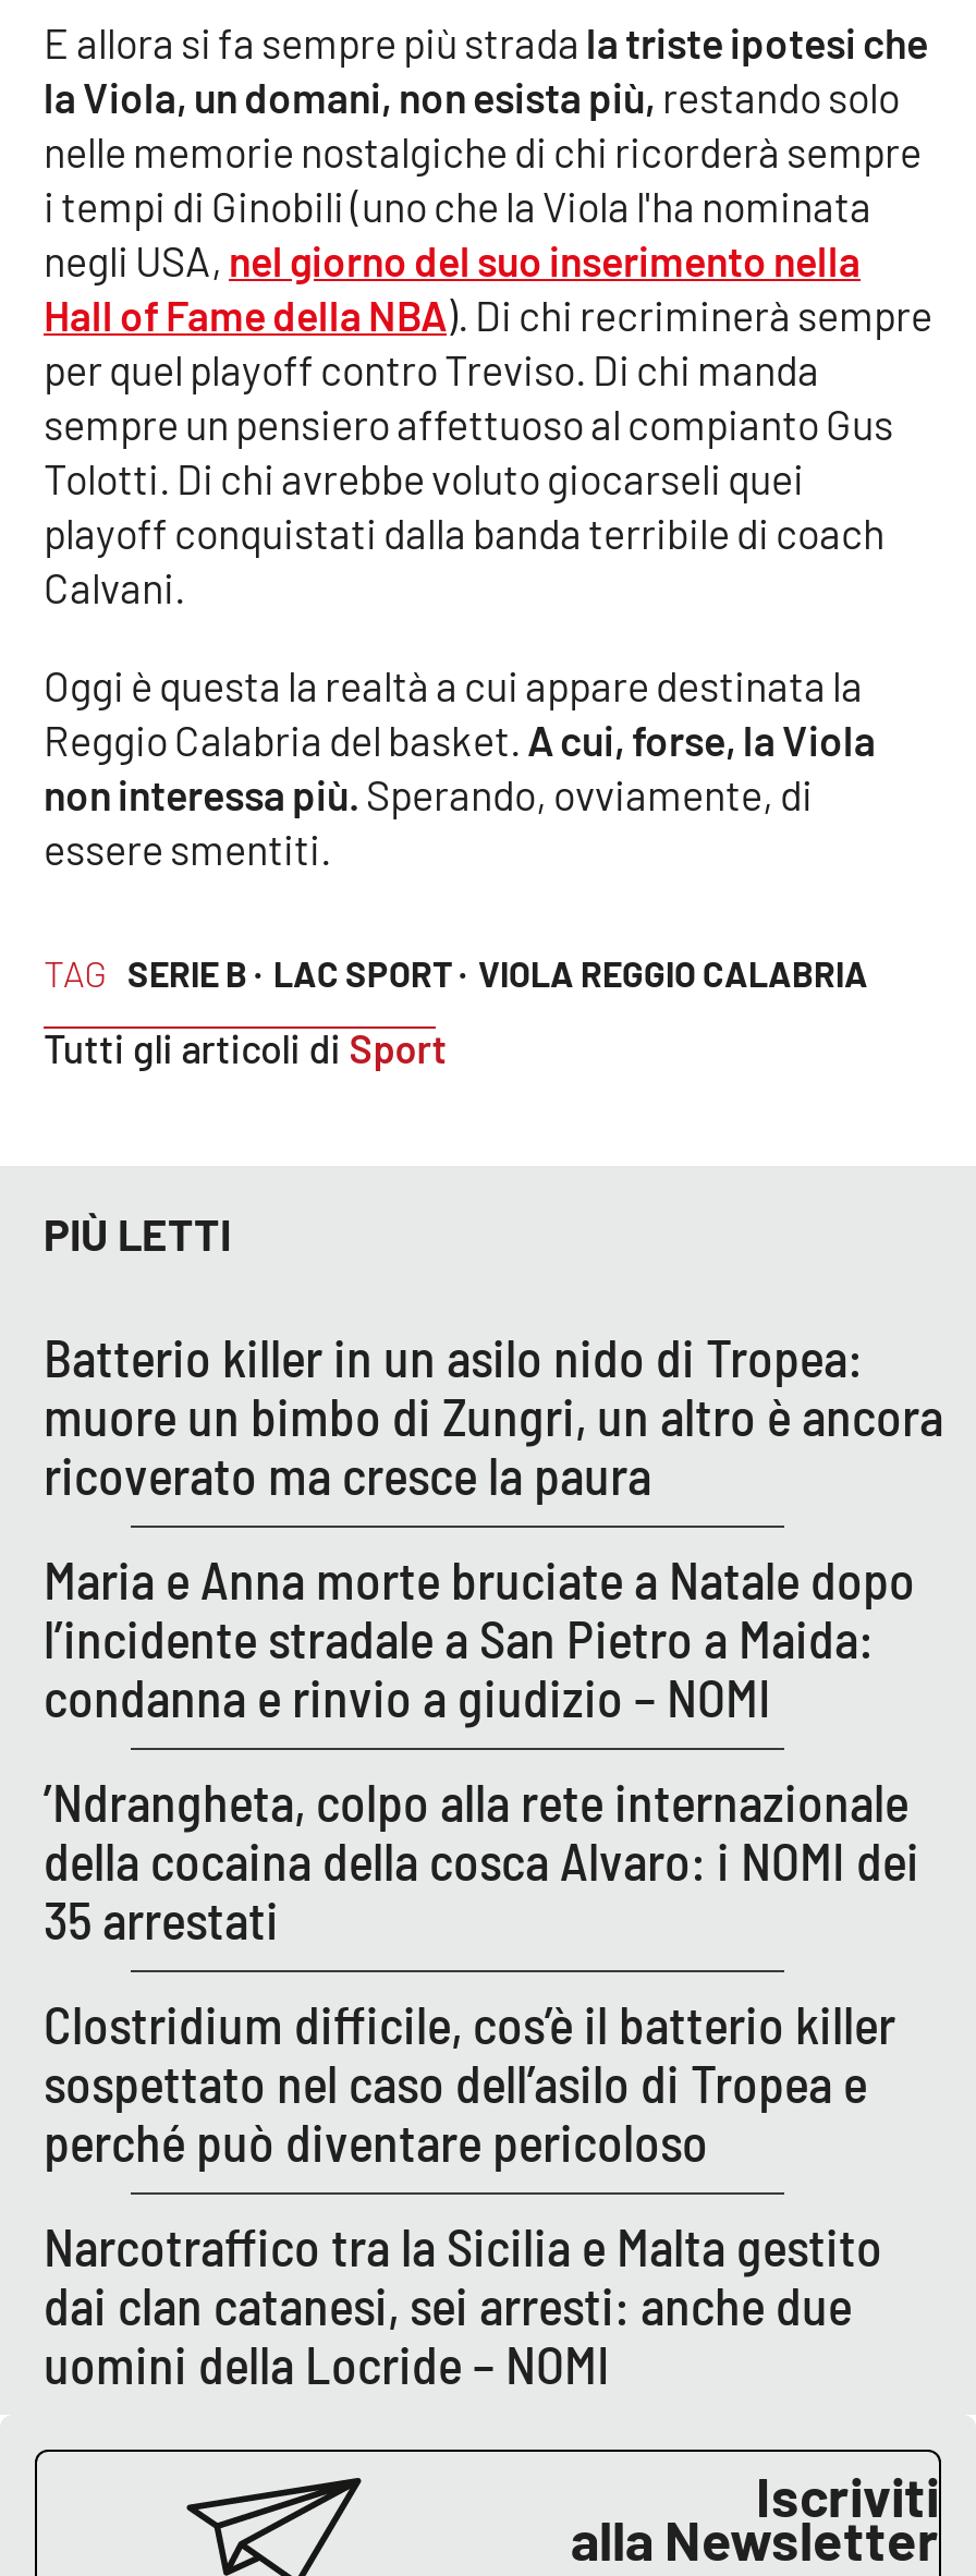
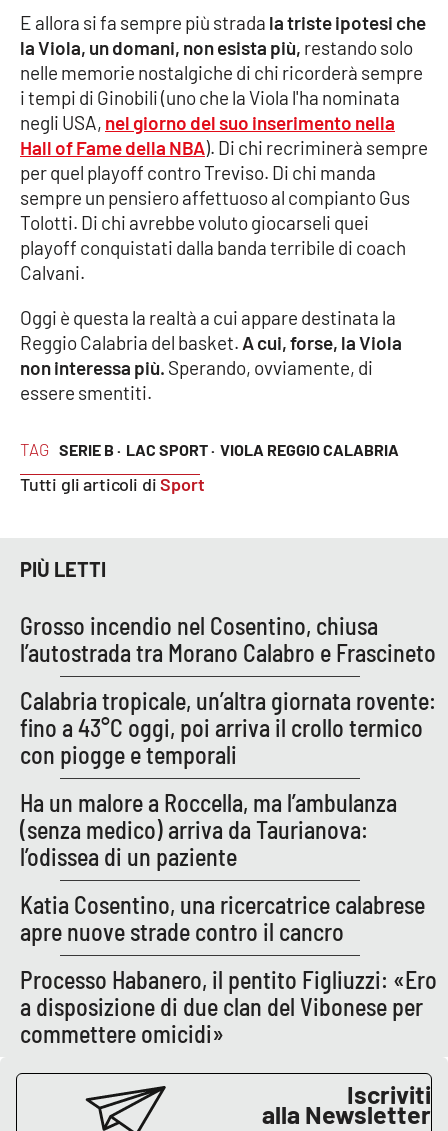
[44,1324,943,1505] Batterio killer in un asilo nido di Tropea: | muore un bimbo di Zungri, un altro è ancora | ricoverato ma cresce la paura -> [20,611,436,667] Grosso incendio nel Cosentino, chiusa | l’autostrada tra Morano Calabro e Frascineto
[44,1546,915,1727] Maria e Anna morte bruciate a Natale dopo | l’incidente stradale a San Pietro a Maida: | condanna e rinvio a giudizio – NOMI -> [20,686,436,769] Calabria tropicale, un’altra giornata rovente: | fino a 43°C oggi, poi arriva il crollo termico | con piogge e temporali
[44,1769,919,1950] ’Ndrangheta, colpo alla rete internazionale | della cocaina della cosca Alvaro: i NOMI dei | 35 arrestati -> [20,788,397,871] Ha un malore a Roccella, ma l’ambulanza | (senza medico) arriva da Taurianova: | l’odissea di un paziente
[44,1991,895,2172] Clostridium difficile, cos’è il batterio killer | sospettato nel caso dell’asilo di Tropea e | perché può diventare pericoloso -> [20,890,425,946] Katia Cosentino, una ricercatrice calabrese | apre nuove strade contro il cancro
[44,2213,882,2394] Narcotraffico tra la Sicilia e Malta gestito | dai clan catanesi, sei arresti: anche due | uomini della Locride – NOMI -> [20,965,437,1048] Processo Habanero, il pentito Figliuzzi: «Ero | a disposizione di due clan del Vibonese per | commettere omicidi»

